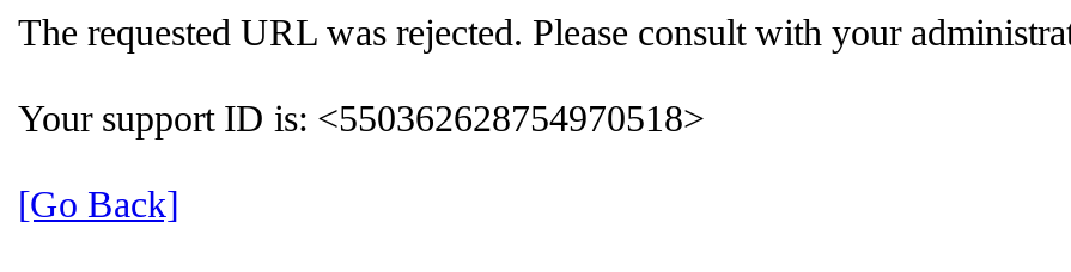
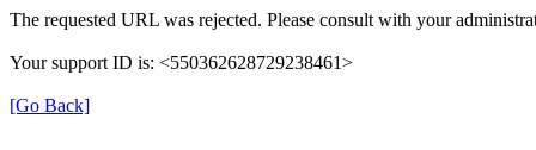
[18,98,705,138] Your support ID is: <550362628754970518> -> [10,52,353,73] Your support ID is: <550362628729238461>

